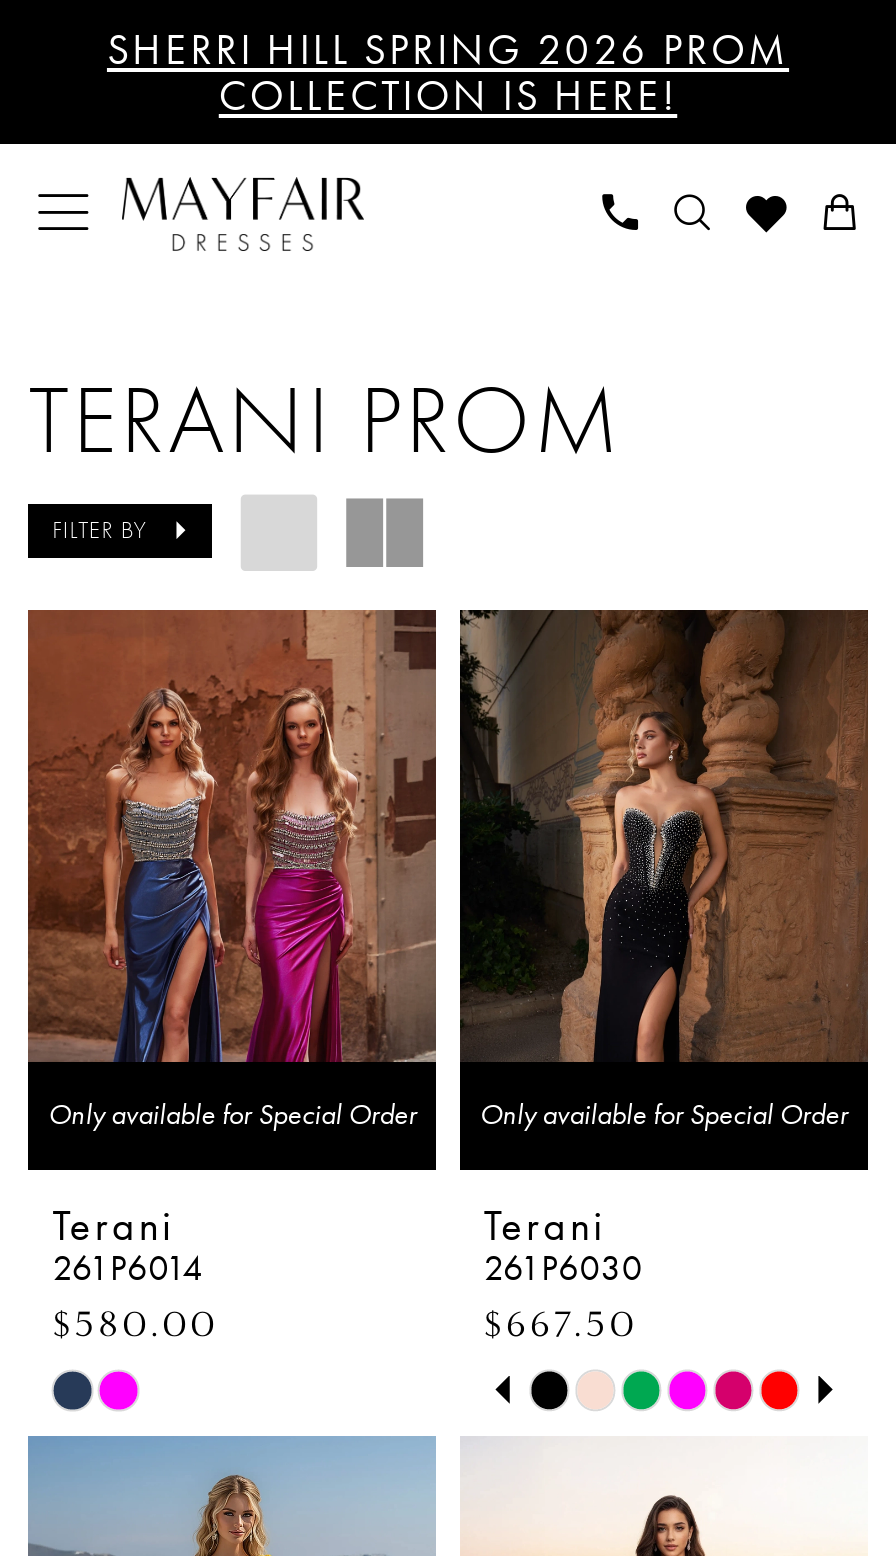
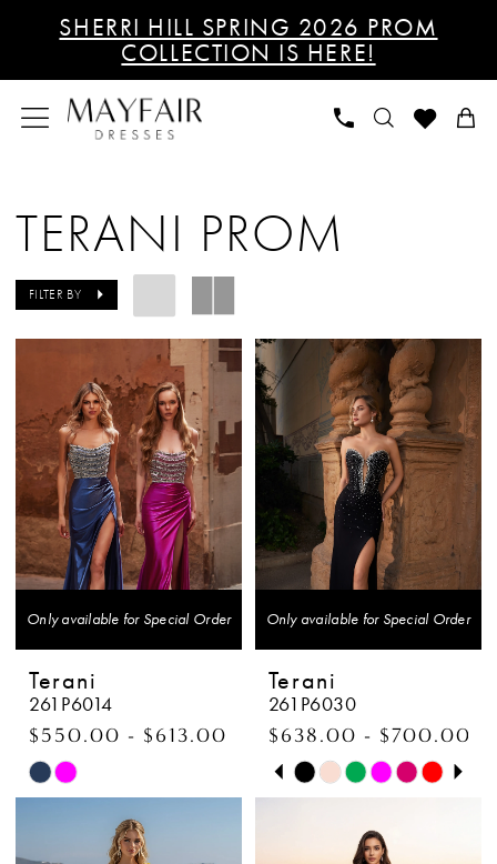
[53,1304,218,1346] $580.00 -> [29,724,228,747] $550.00 - $613.00
[484,1304,638,1346] $667.50 -> [268,724,471,747] $638.00 - $700.00

